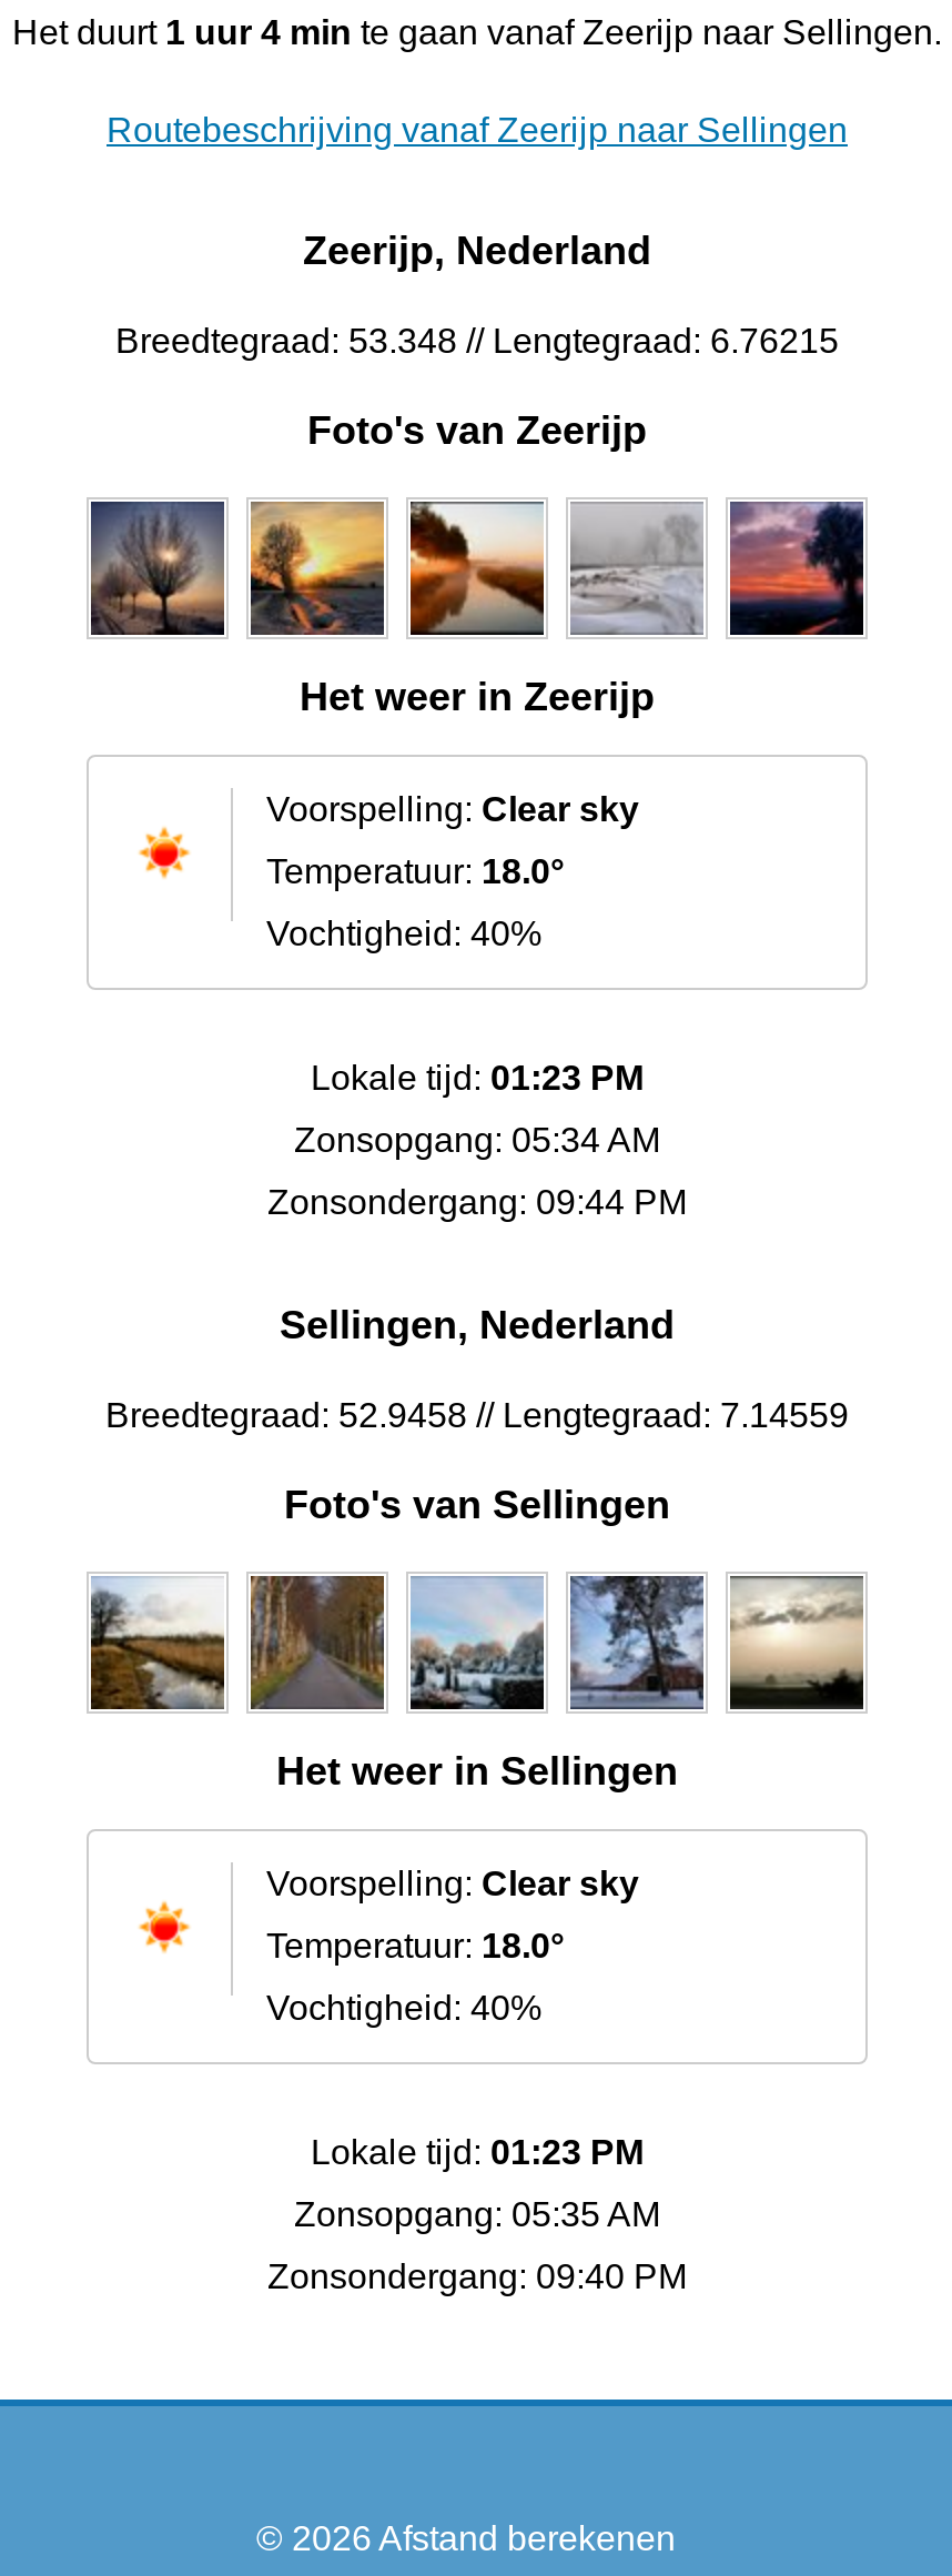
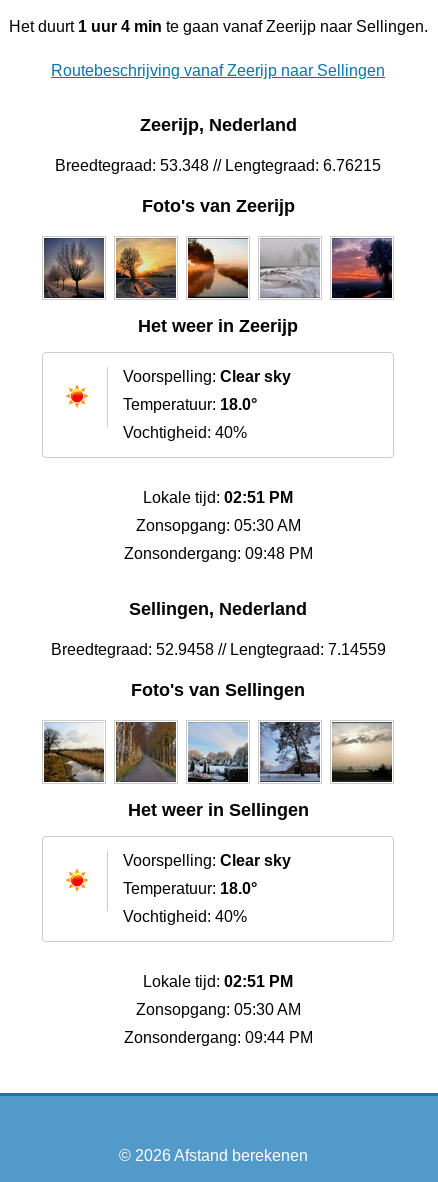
none -> [123,545,312,562] Zonsondergang: 09:48 PM
[311,1059,644,1097] Lokale tijd: 01:23 PM -> [143,489,293,506] Lokale tijd: 02:51 PM
[294,1122,660,1159] Zonsopgang: 05:34 AM -> [135,517,300,534] Zonsopgang: 05:30 AM
moved [267,1184,687,1222] -> [123,1029,312,1046]: Zonsondergang: 09:44 PM
[311,2133,644,2171] Lokale tijd: 01:23 PM -> [143,973,293,990] Lokale tijd: 02:51 PM
[294,2195,660,2233] Zonsopgang: 05:35 AM -> [135,1001,300,1018] Zonsopgang: 05:30 AM
[267,2257,687,2295] Zonsondergang: 09:40 PM -> none

